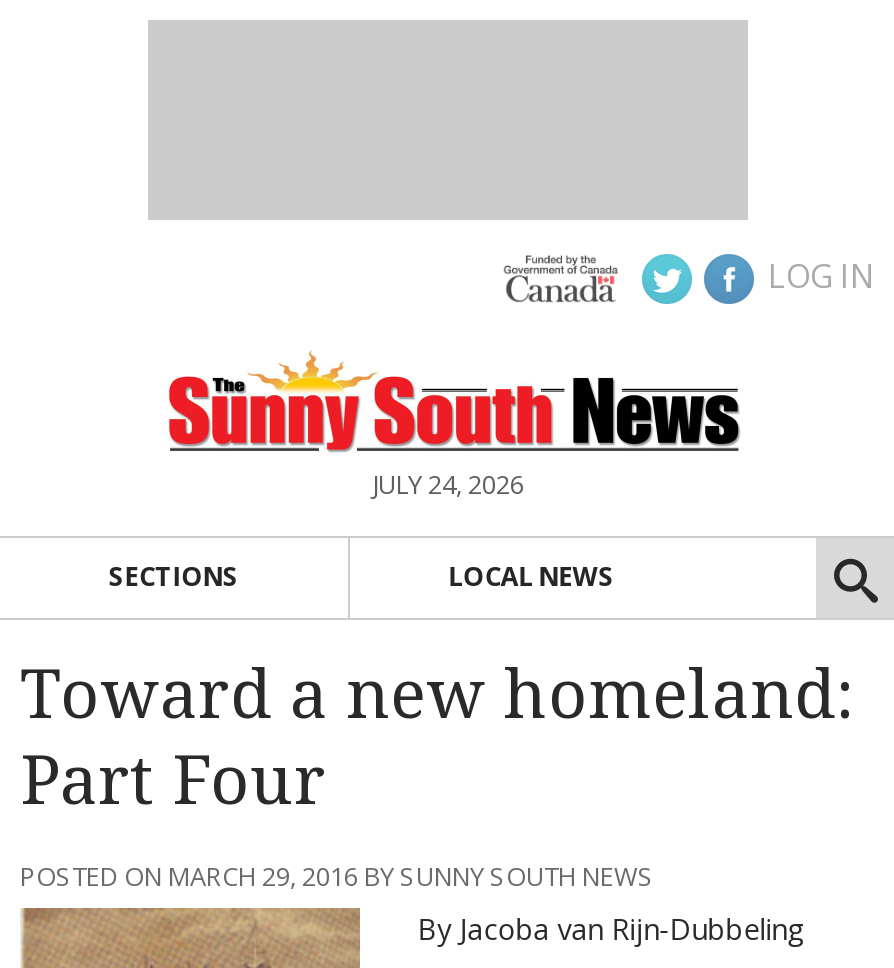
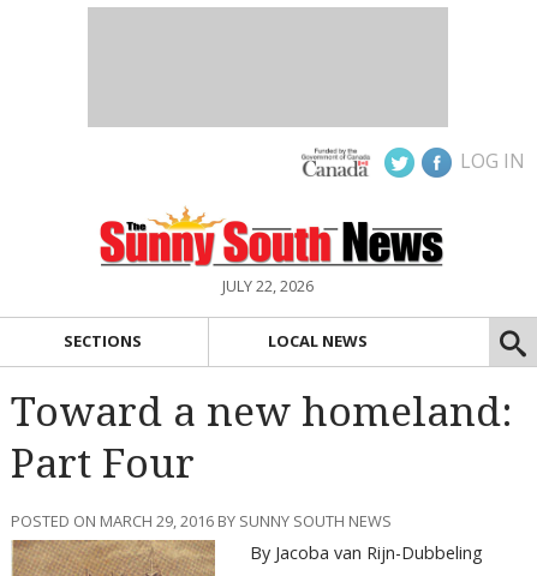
[372,466,524,502] JULY 24, 2026 -> [222,275,314,296] JULY 22, 2026

